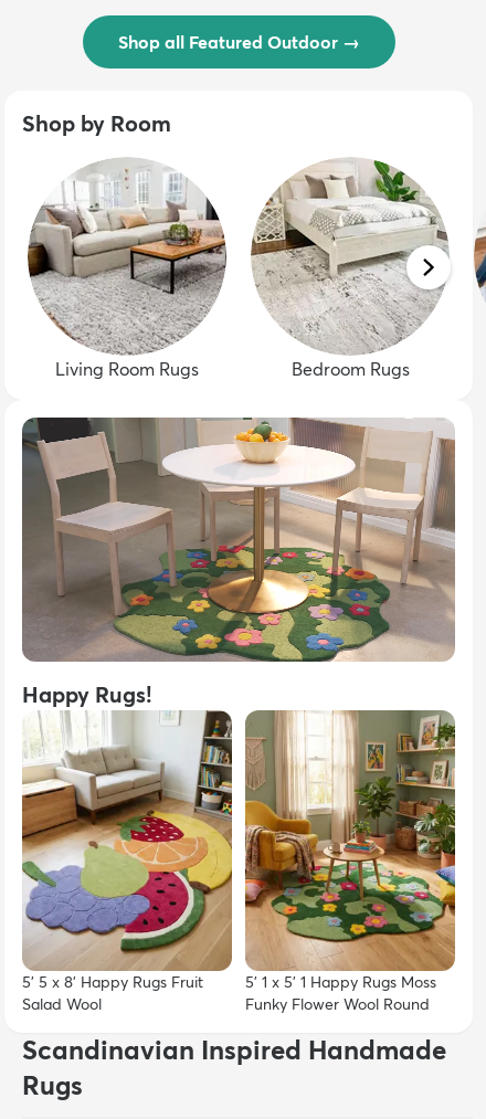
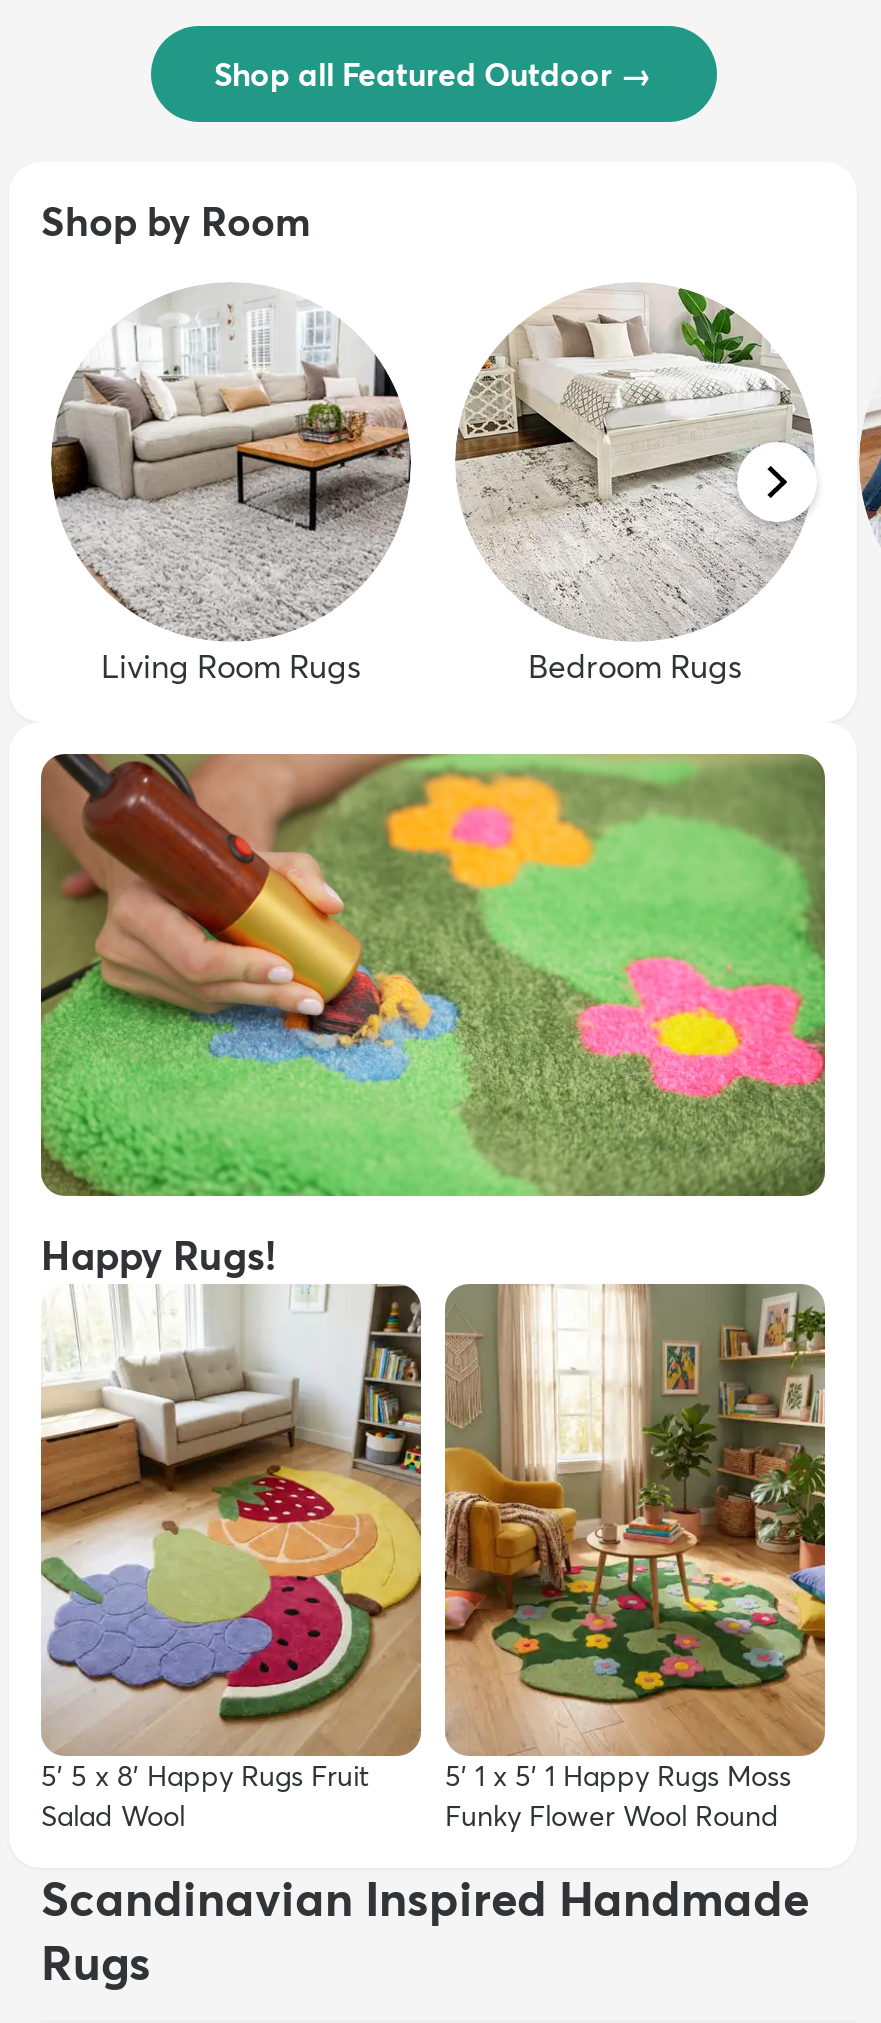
[21,416,455,663] [image] -> [41,752,825,1196] [image]

